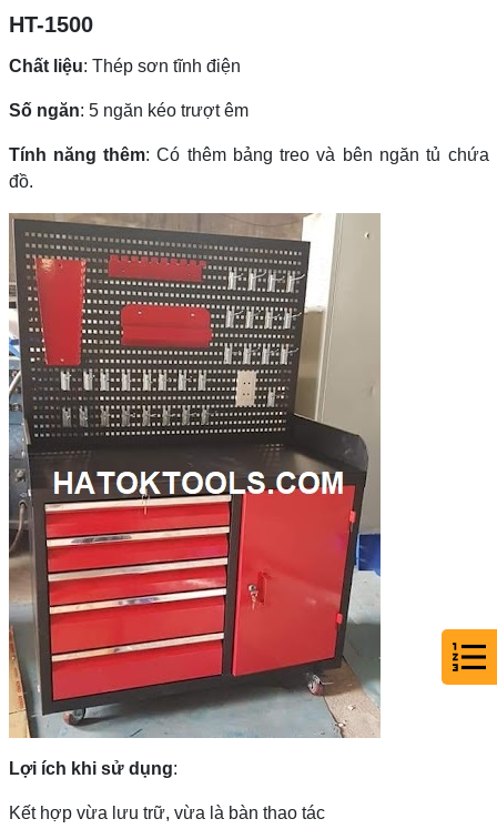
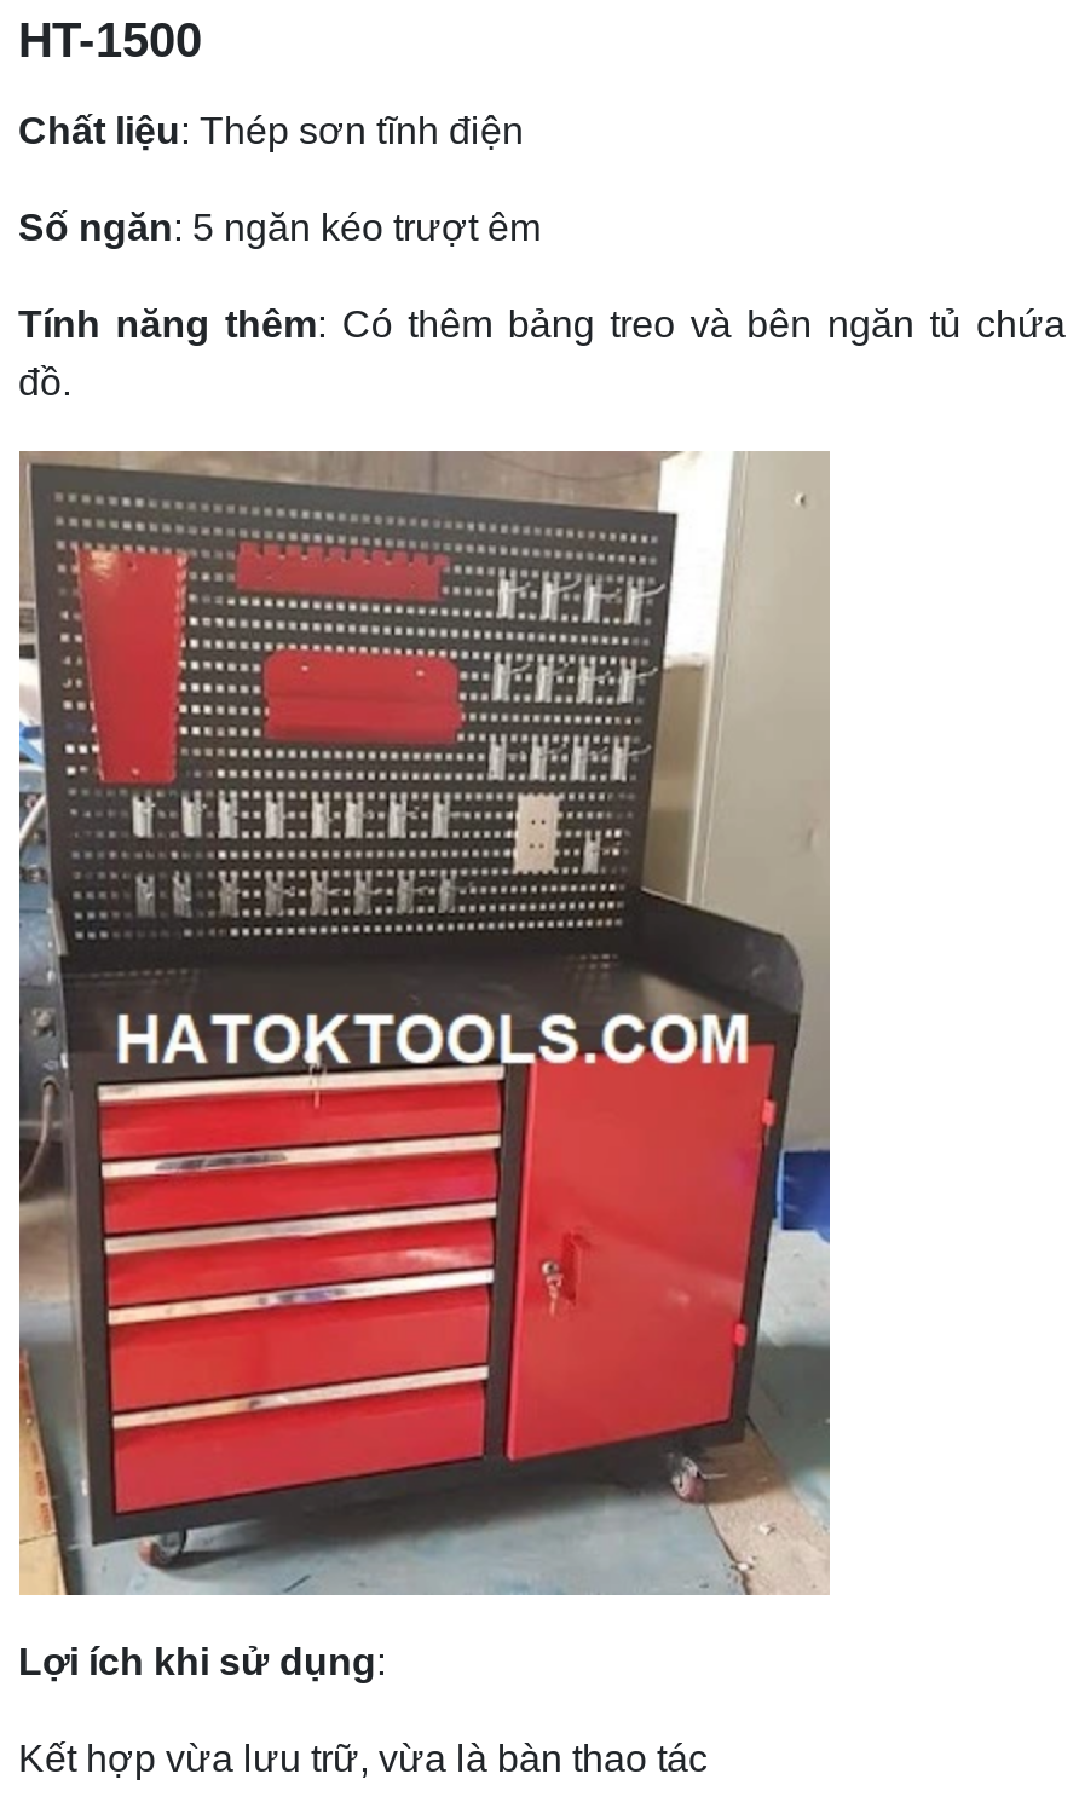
[440,628,494,686] [image] -> none

